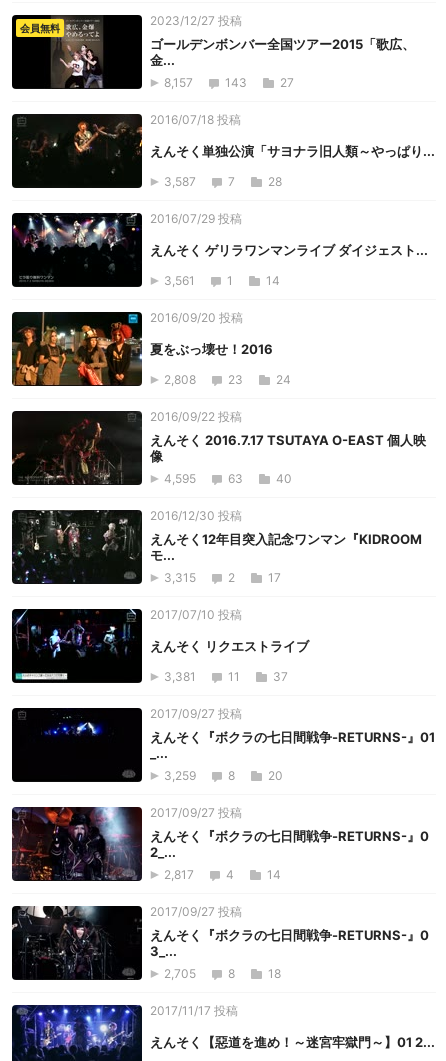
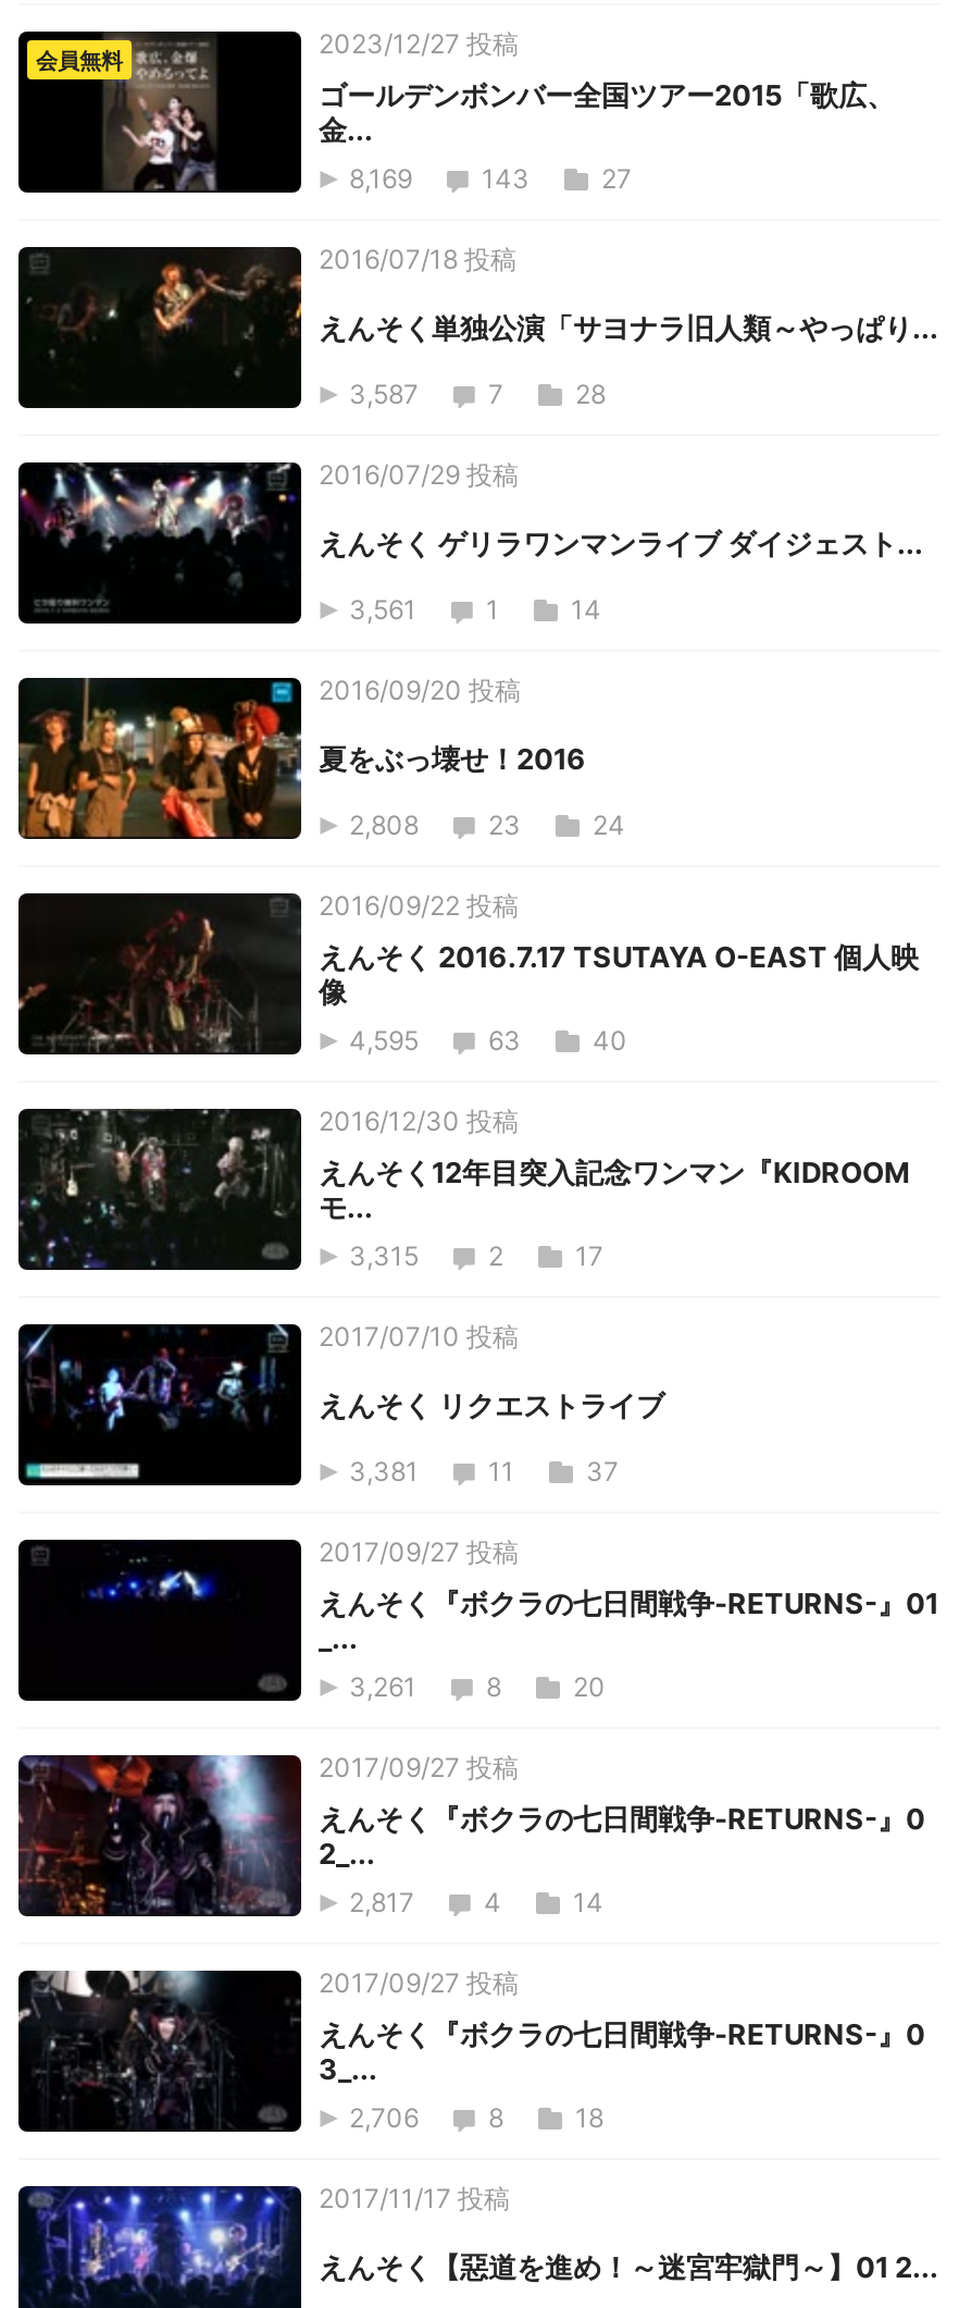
[164,75,193,90] 8,157 -> [349,162,412,195] 8,169
[164,768,196,783] 3,259 -> [349,1670,416,1703] 3,261
[164,966,196,981] 2,705 -> [349,2101,419,2134] 2,706

